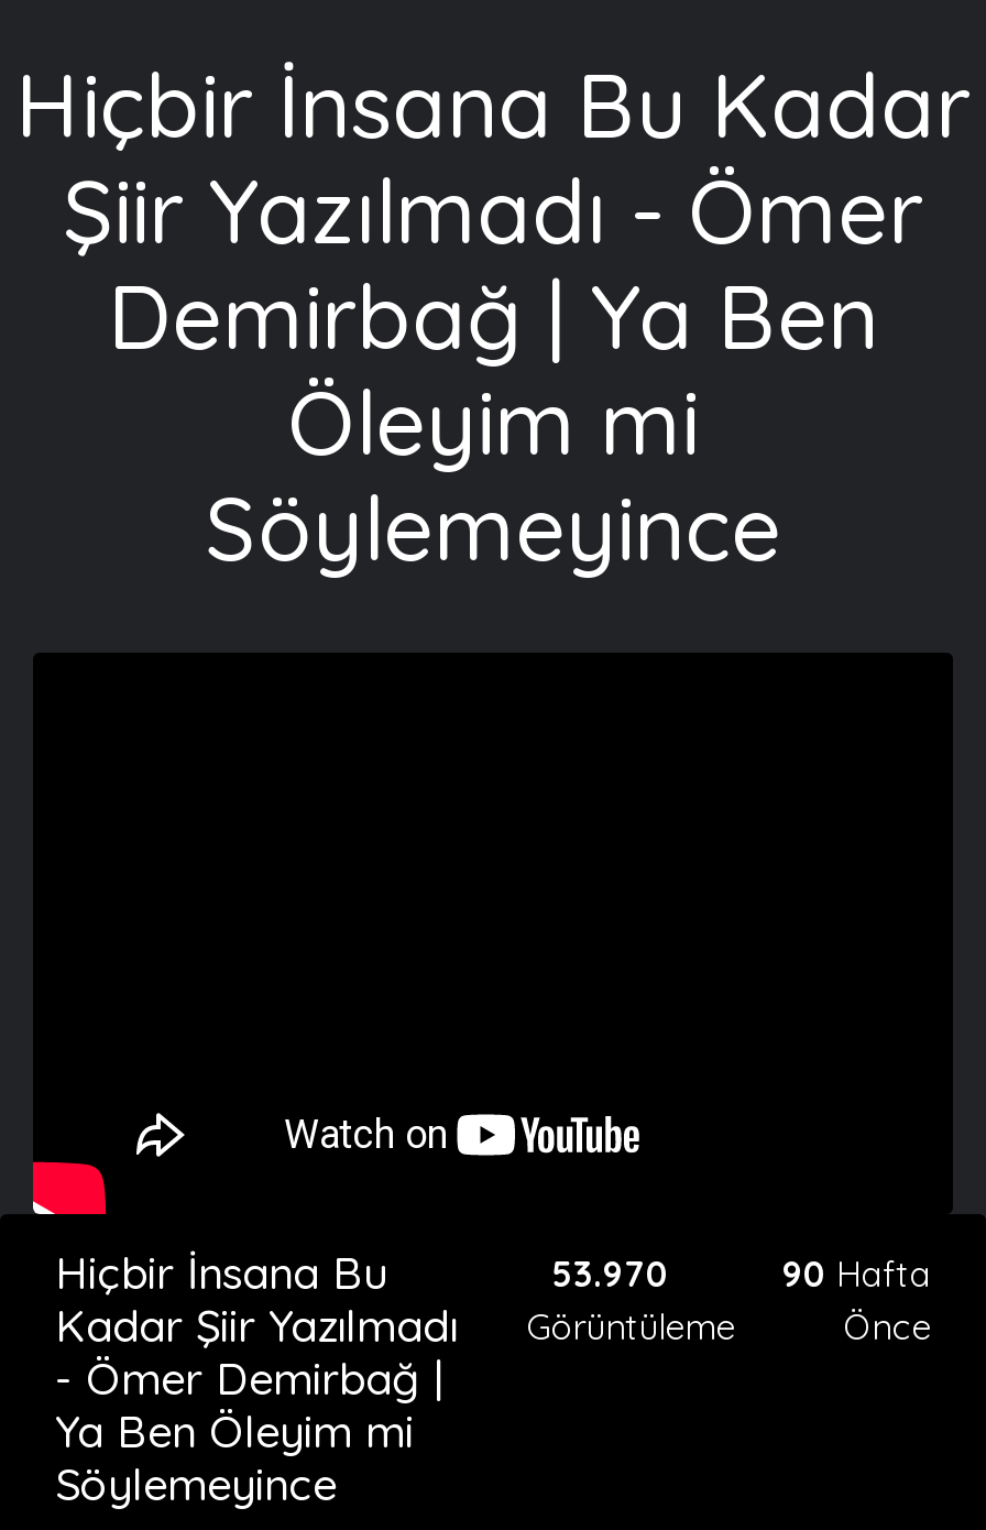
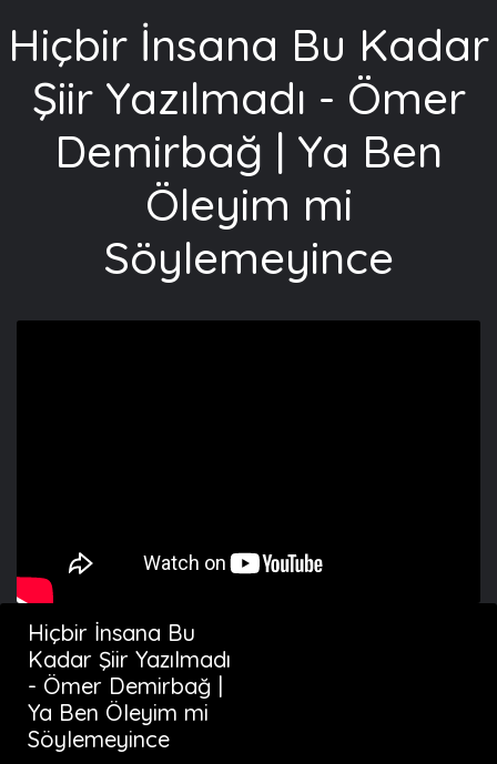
[526,1252,735,1349] 53.970 | Görüntüleme -> none
[781,1252,931,1349] 90 Hafta | Önce -> none

